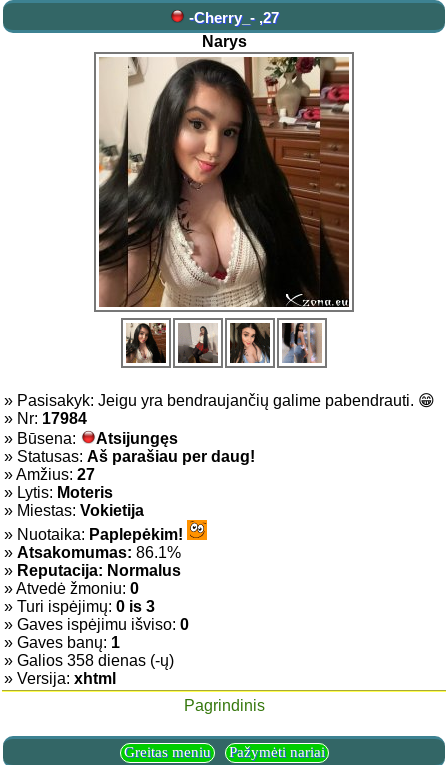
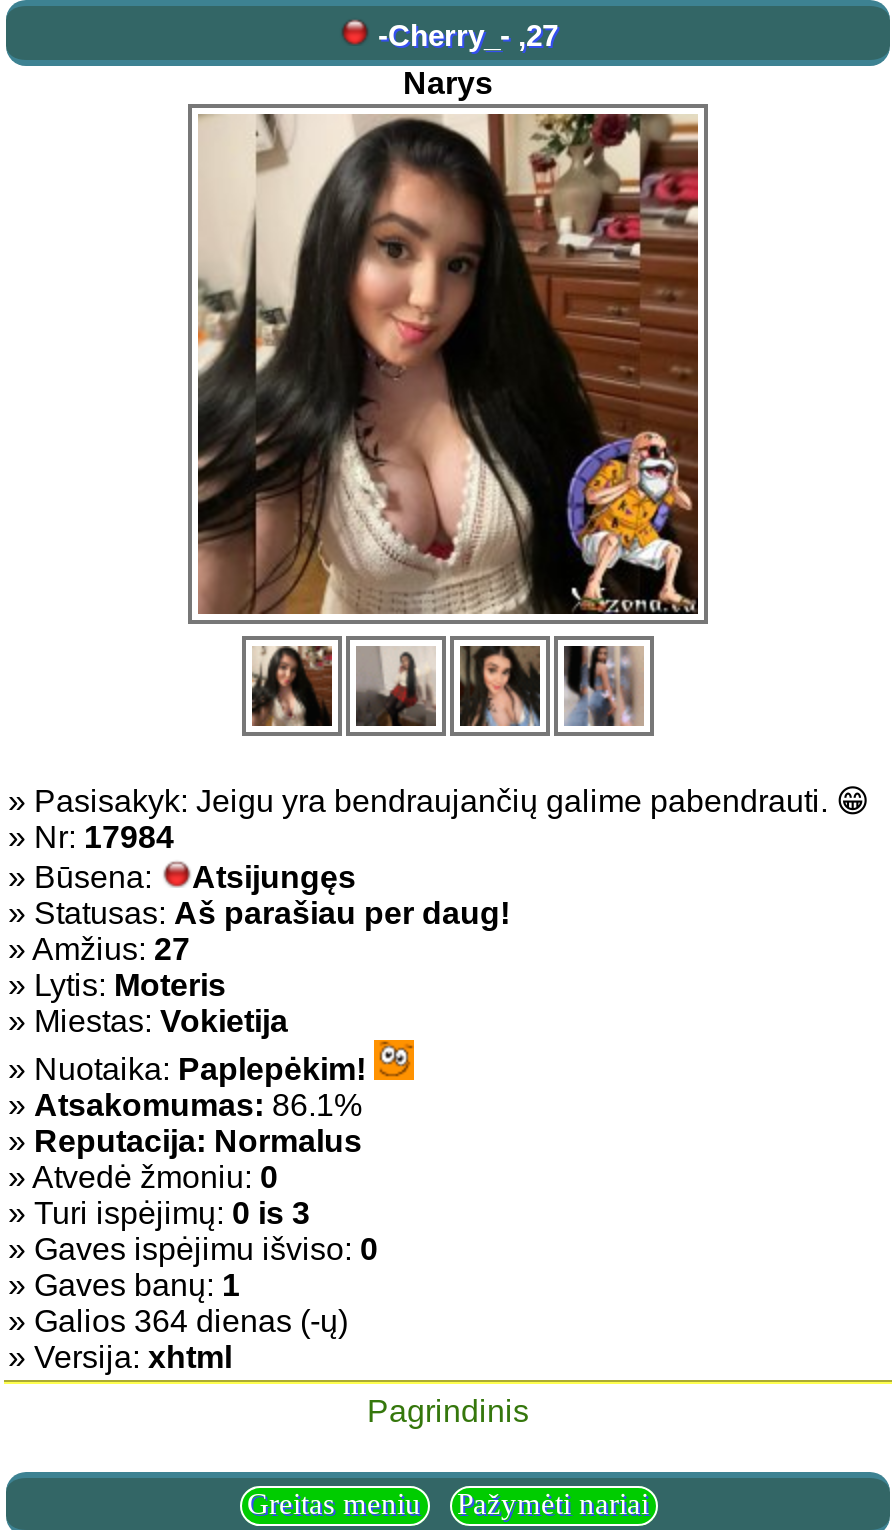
[284,216,347,306] [image] -> [564,430,692,612] [image]
[4,652,174,669] » Galios 358 dienas (-ų) -> [8,1304,348,1338] » Galios 364 dienas (-ų)

